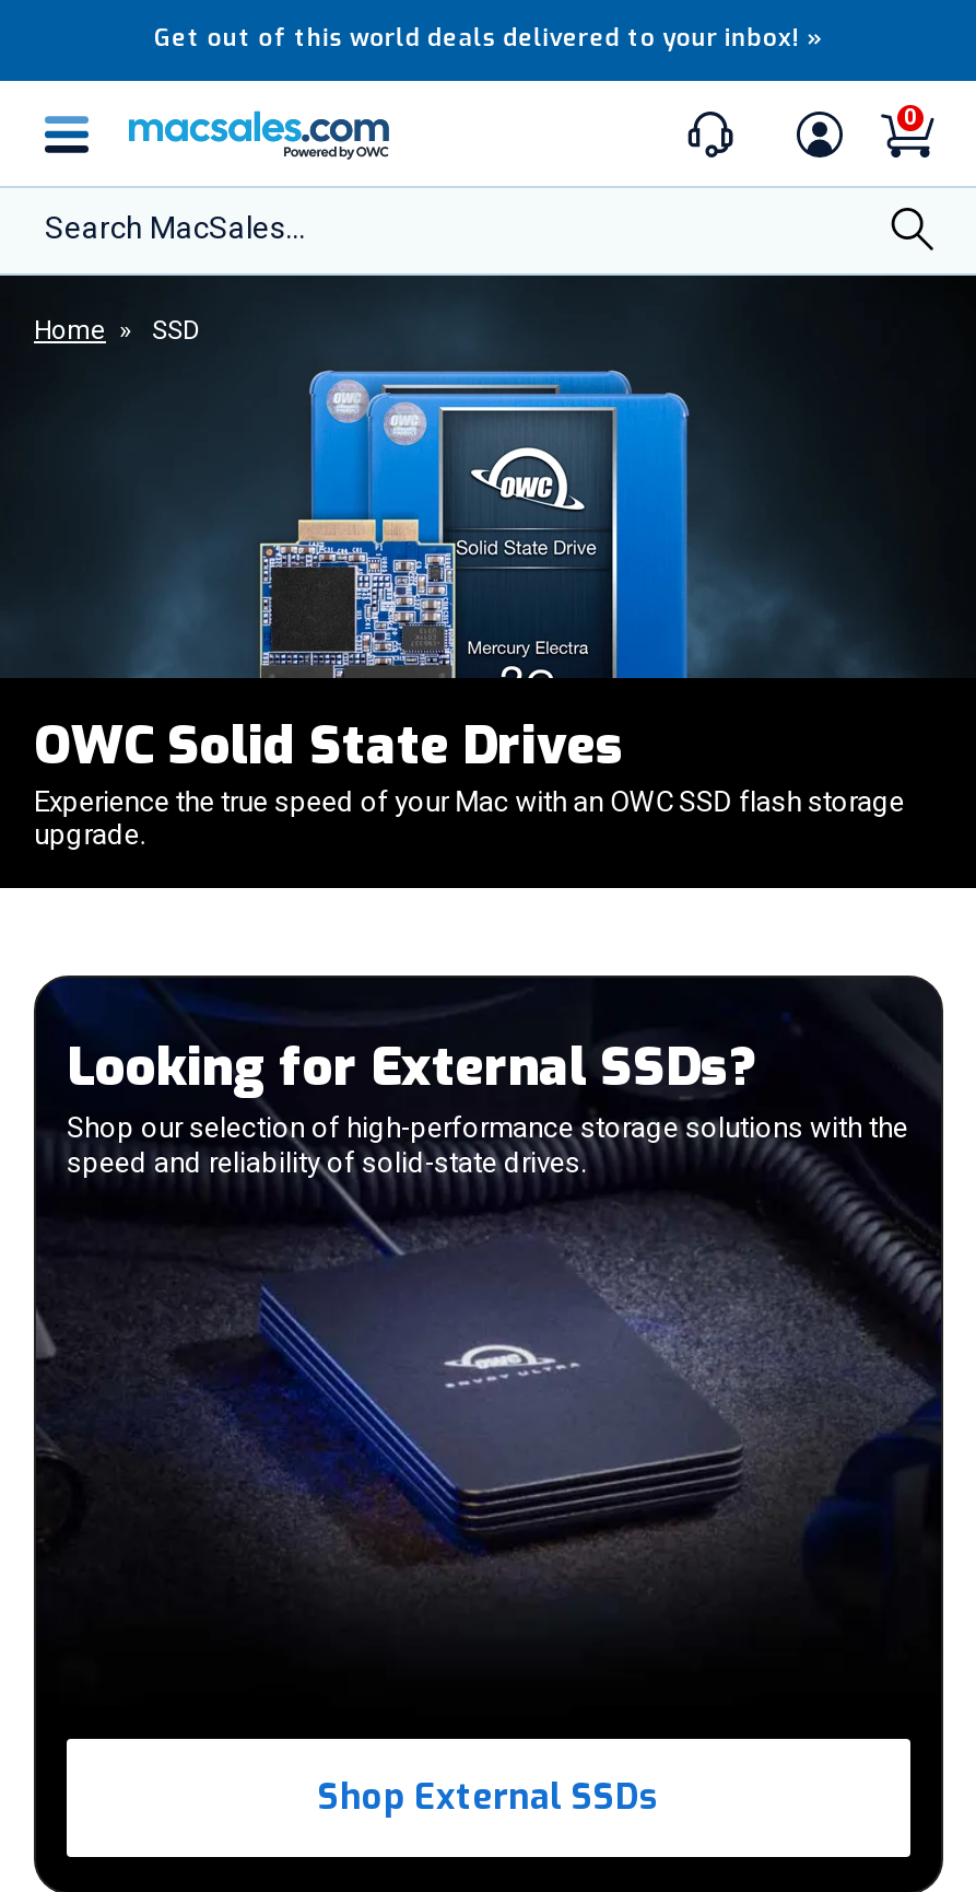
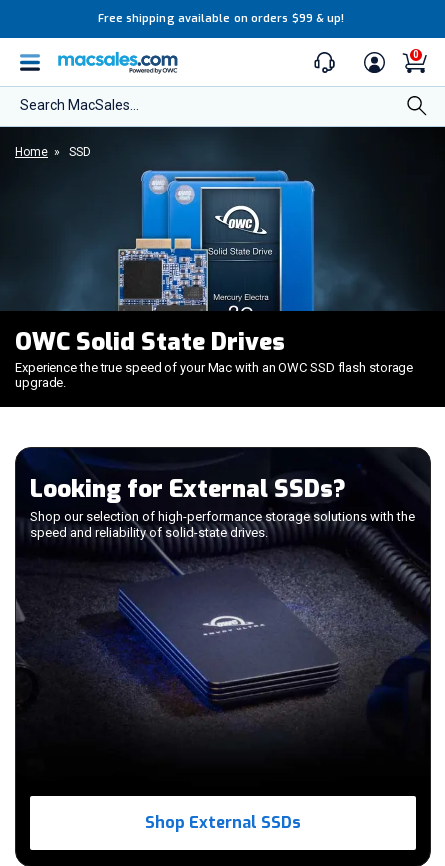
[154,22,823,55] Get out of this world deals delivered to your inbox! » -> [97,11,344,26] Free shipping available on orders $99 & up!

